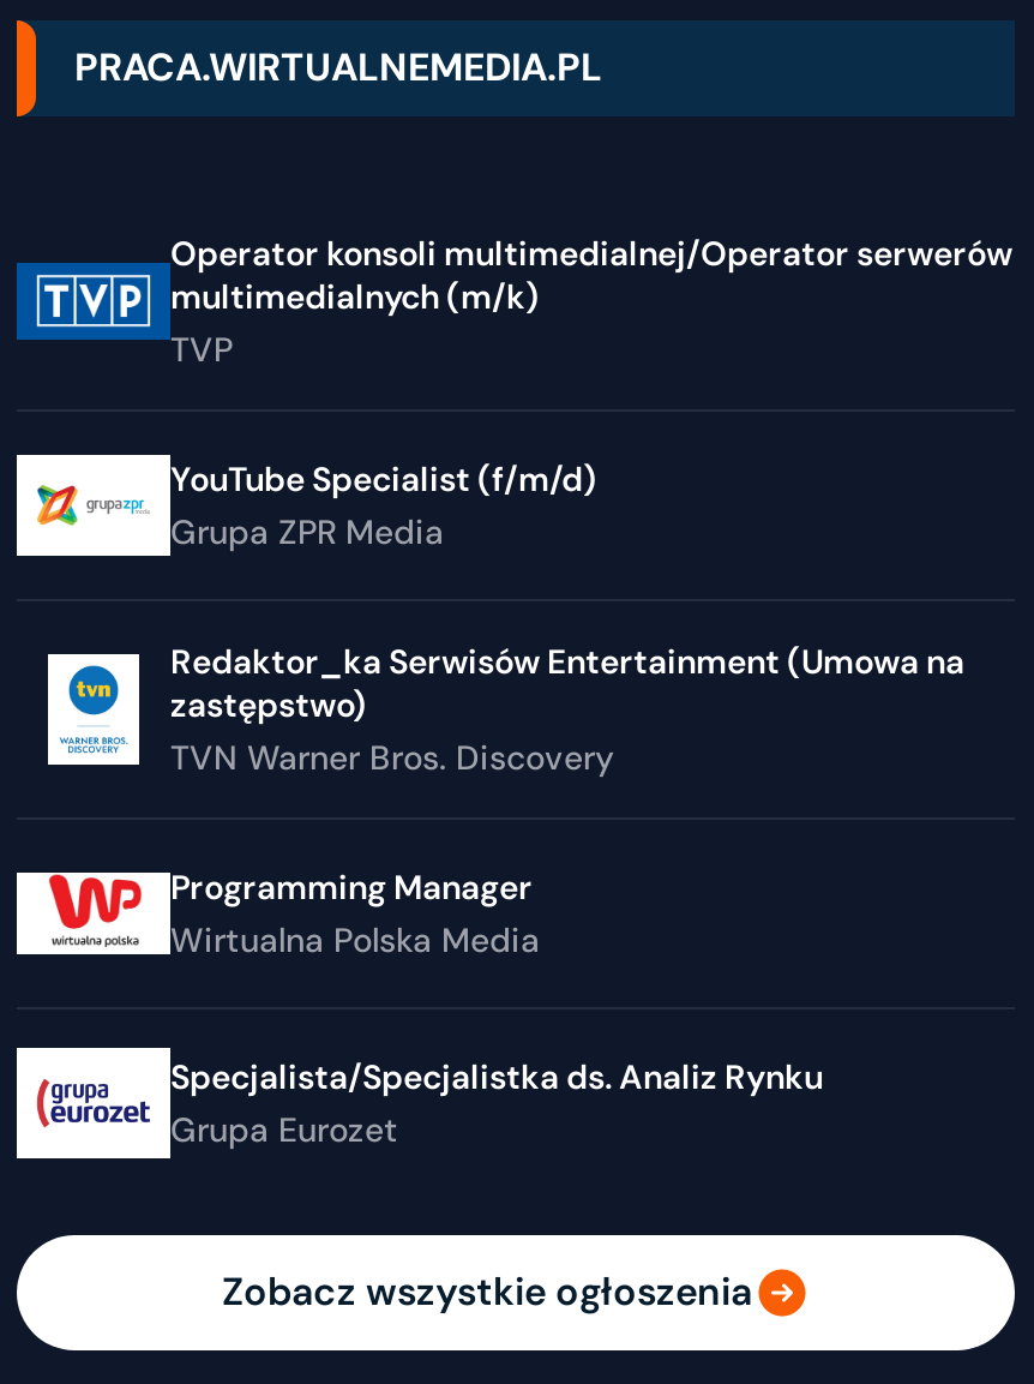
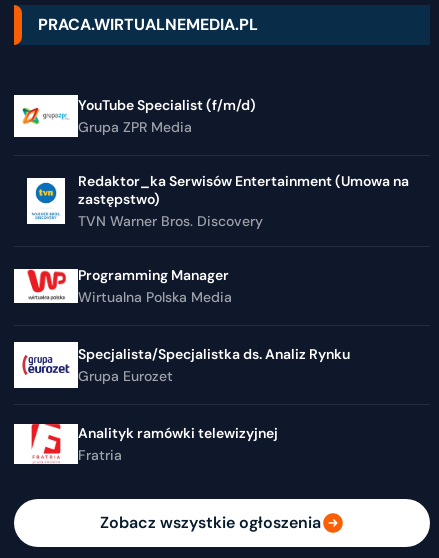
[17,232,1012,371] [image] | Operator konsoli multimedialnej/Operator serwerów | multimedialnych (m/k) | TVP -> none
moved [170,457,964,1151] -> [78,96,409,385]: YouTube Specialist (f/m/d) | Grupa ZPR Media | Redaktor_ka Serwisów Entertainment (Umowa na | ... | Specjalista/Specjalistka ds. Analiz Rynku | Grupa Eurozet
none -> [14,421,281,467] [image] | Analityk ramówki telewizyjnej | Fratria

